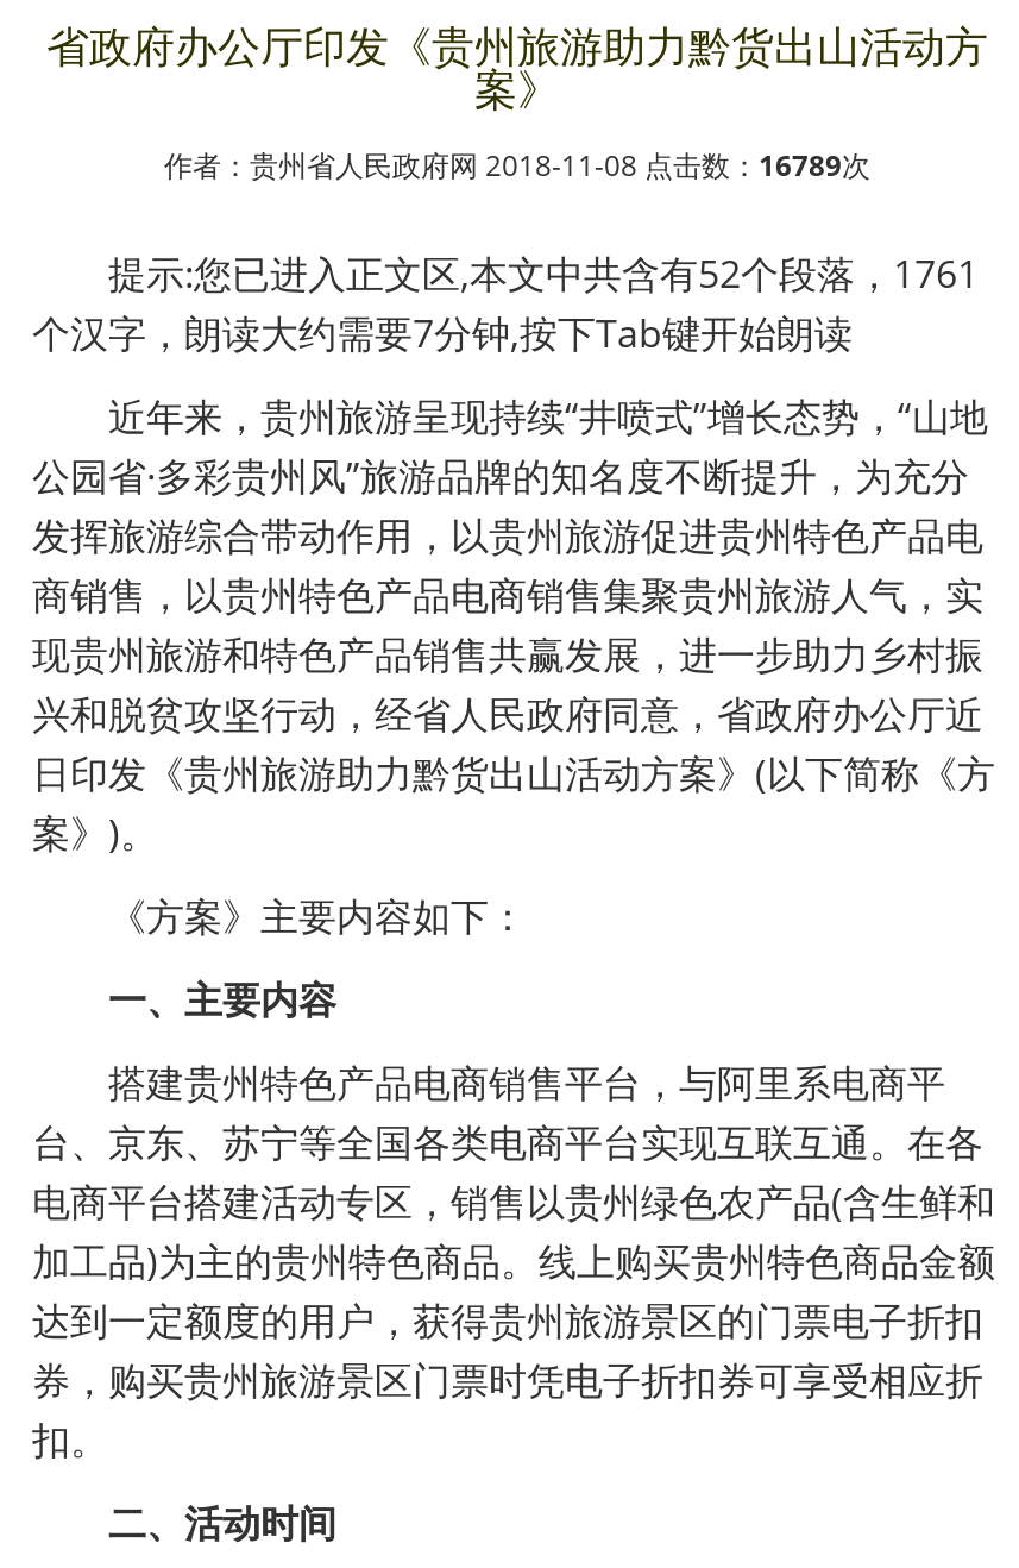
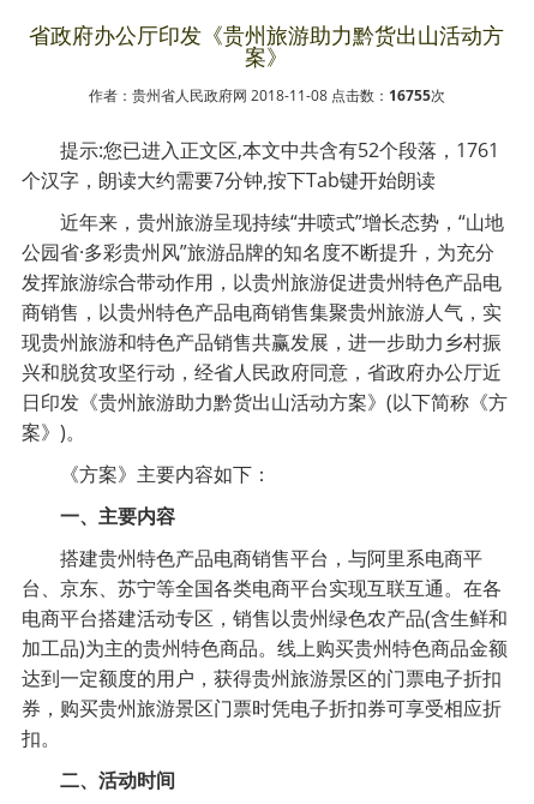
[164,145,870,186] 作者：贵州省人民政府网 2018-11-08 点击数：16789次 -> [88,85,445,106] 作者：贵州省人民政府网 2018-11-08 点击数：16755次

